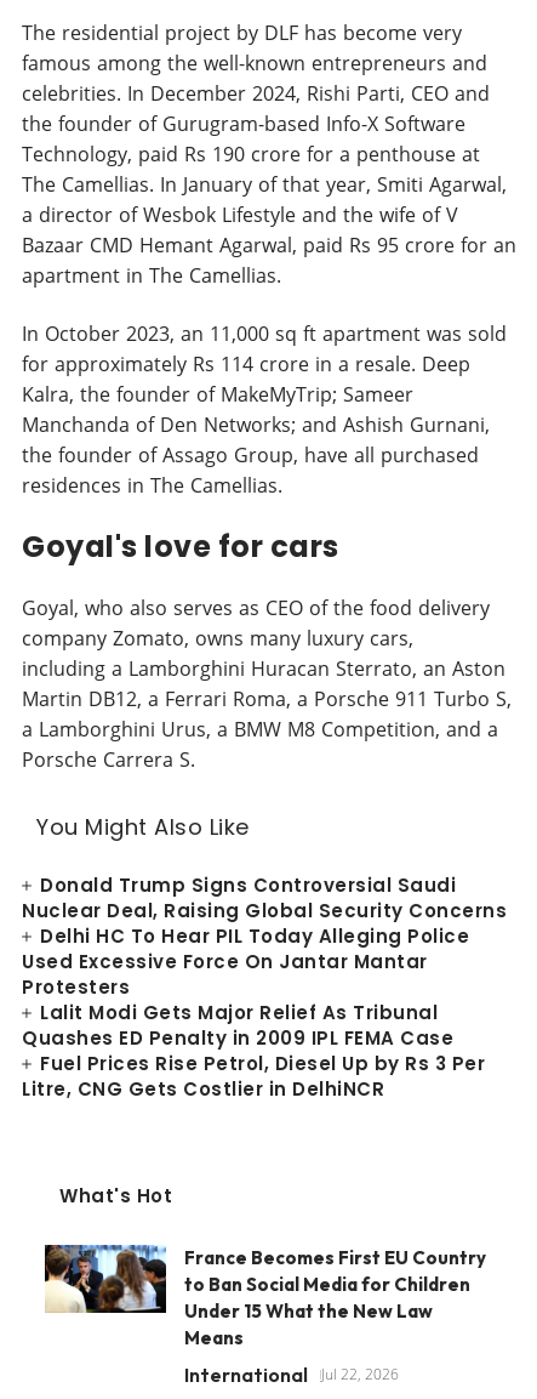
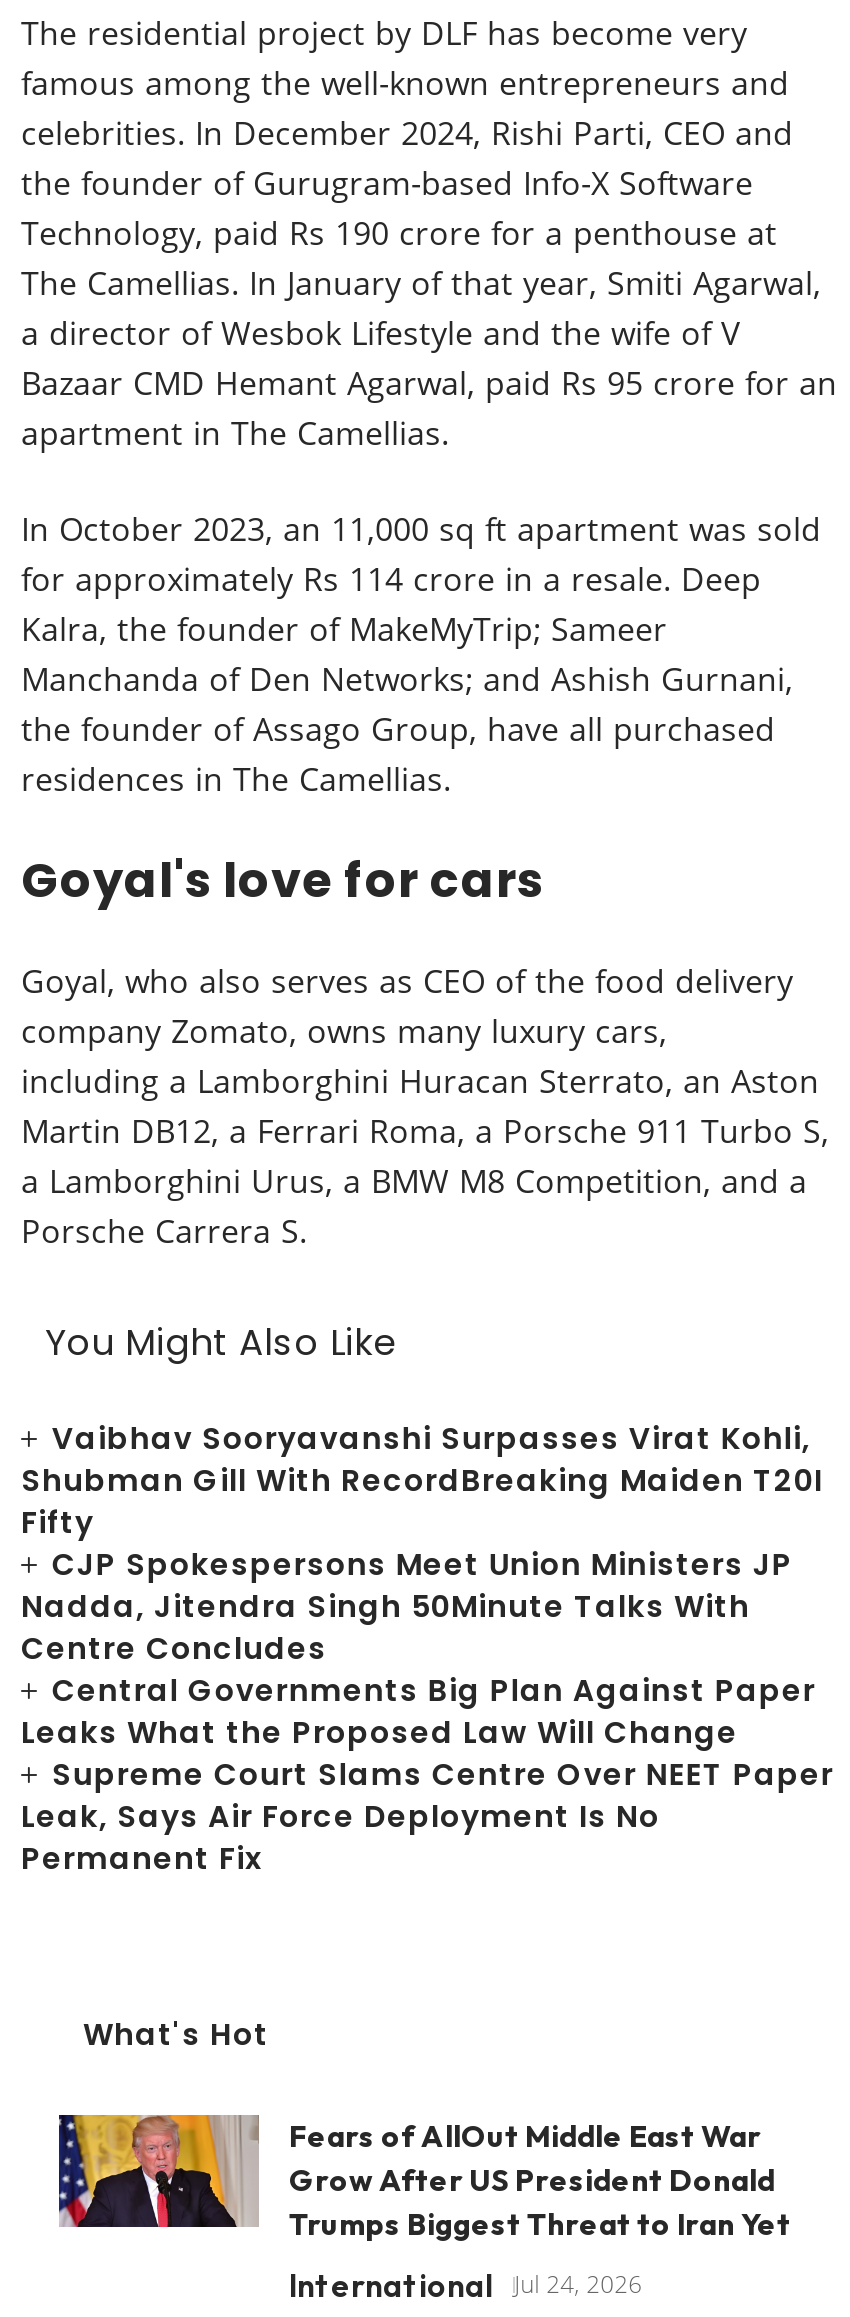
[22,872,507,1101] Donald Trump Signs Controversial Saudi | Nuclear Deal, Raising Global Security Concerns | Delhi HC To Hear PIL Today Alleging Police | Used Excessive Force On Jantar Mantar | Protesters | Lalit Modi Gets Major Relief As Tribunal | Quashes ED Penalty in 2009 IPL FEMA Case | Fuel Prices Rise Petrol, Diesel Up by Rs 3 Per | Litre, CNG Gets Costlier in DelhiNCR -> [21,1416,834,1878] Vaibhav Sooryavanshi Surpasses Virat Kohli, | Shubman Gill With RecordBreaking Maiden T20I | Fifty | CJP Spokespersons Meet Union Ministers JP | Nadda, Jitendra Singh 50Minute Talks With | Centre Concludes | Central Governments Big Plan Against Paper | Leaks What the Proposed Law Will Change | Supreme Court Slams Centre Over NEET Paper | Leak, Says Air Force Deployment Is No | Permanent Fix
moved [59,1182,172,1208] -> [83,2012,269,2054]: What's Hot
[44,1244,486,1349] [image] | France Becomes First EU Country | to Ban Social Media for Children | Under 15 What the New Law | Means -> [57,2113,791,2242] [image] | Fears of AllOut Middle East War | Grow After US President Donald | Trumps Biggest Threat to Iran Yet
[184,1362,398,1386] International Jul 22, 2026 -> [289,2264,642,2304] International Jul 24, 2026

